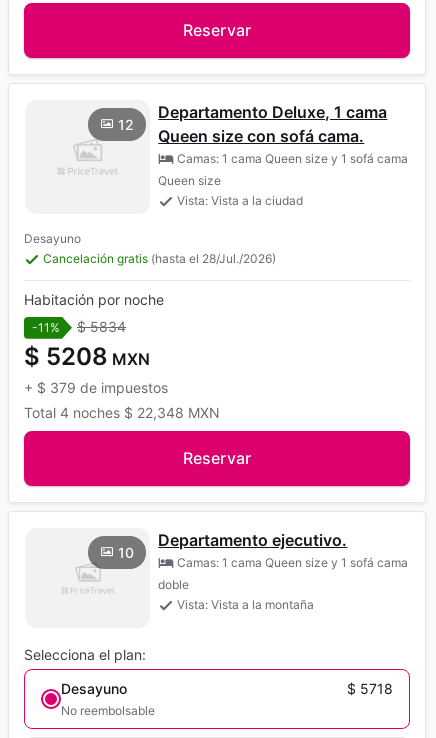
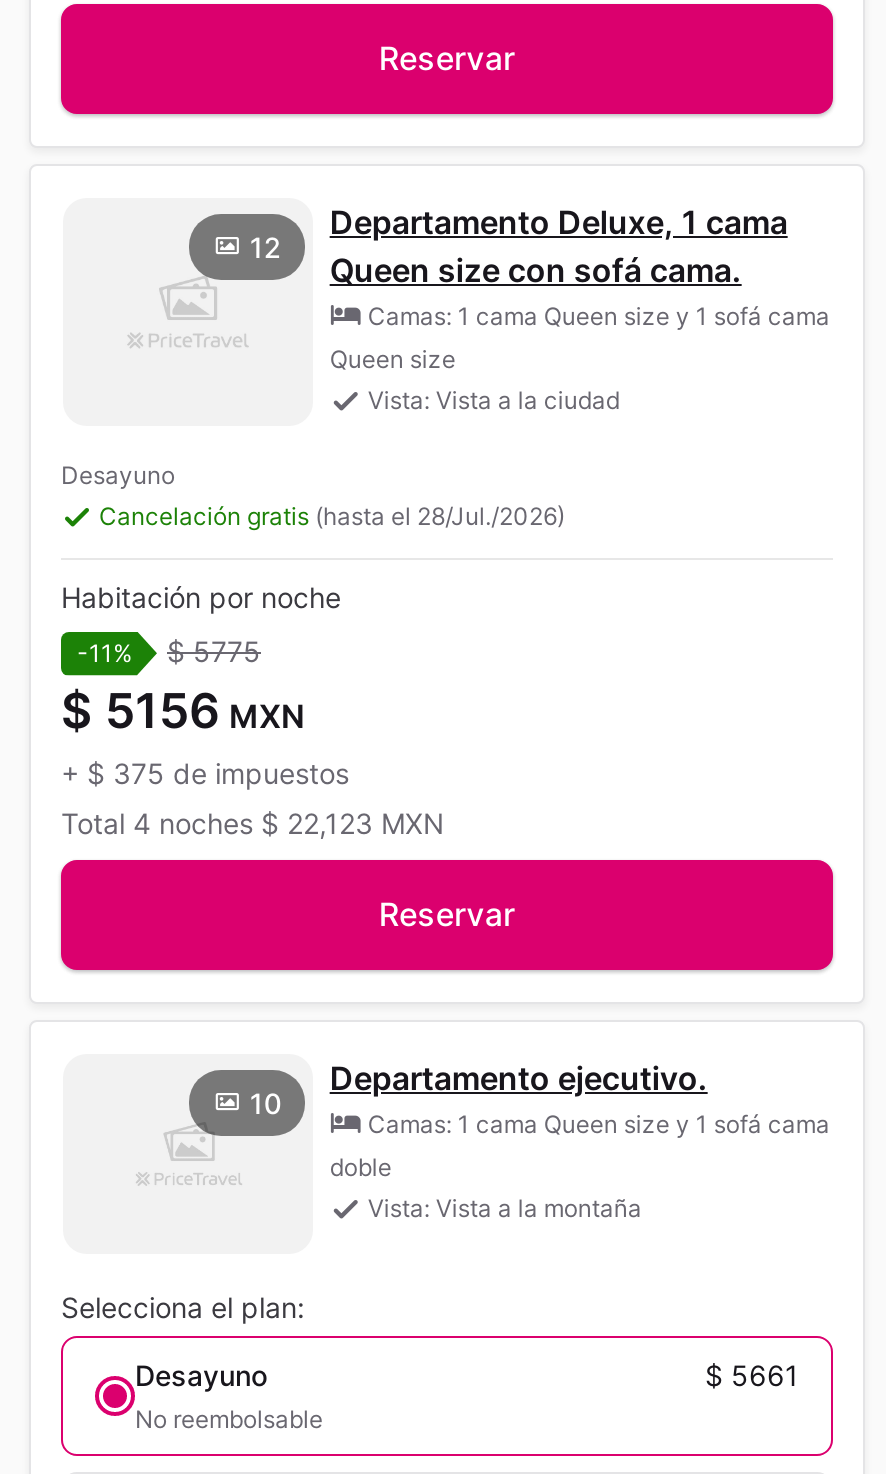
[32,318,126,335] -11% $ 5834 -> [77,633,261,667] -11% $ 5775
[24,342,150,371] $ 5208 MXN -> [61,681,305,739] $ 5156 MXN
[24,379,168,396] + $ 379 de impuestos -> [61,755,349,789] + $ 375 de impuestos
[24,404,220,421] Total 4 noches $ 22,348 MXN -> [61,805,445,839] Total 4 noches $ 22,123 MXN
[347,680,393,697] $ 5718 -> [705,1357,799,1391] $ 5661

